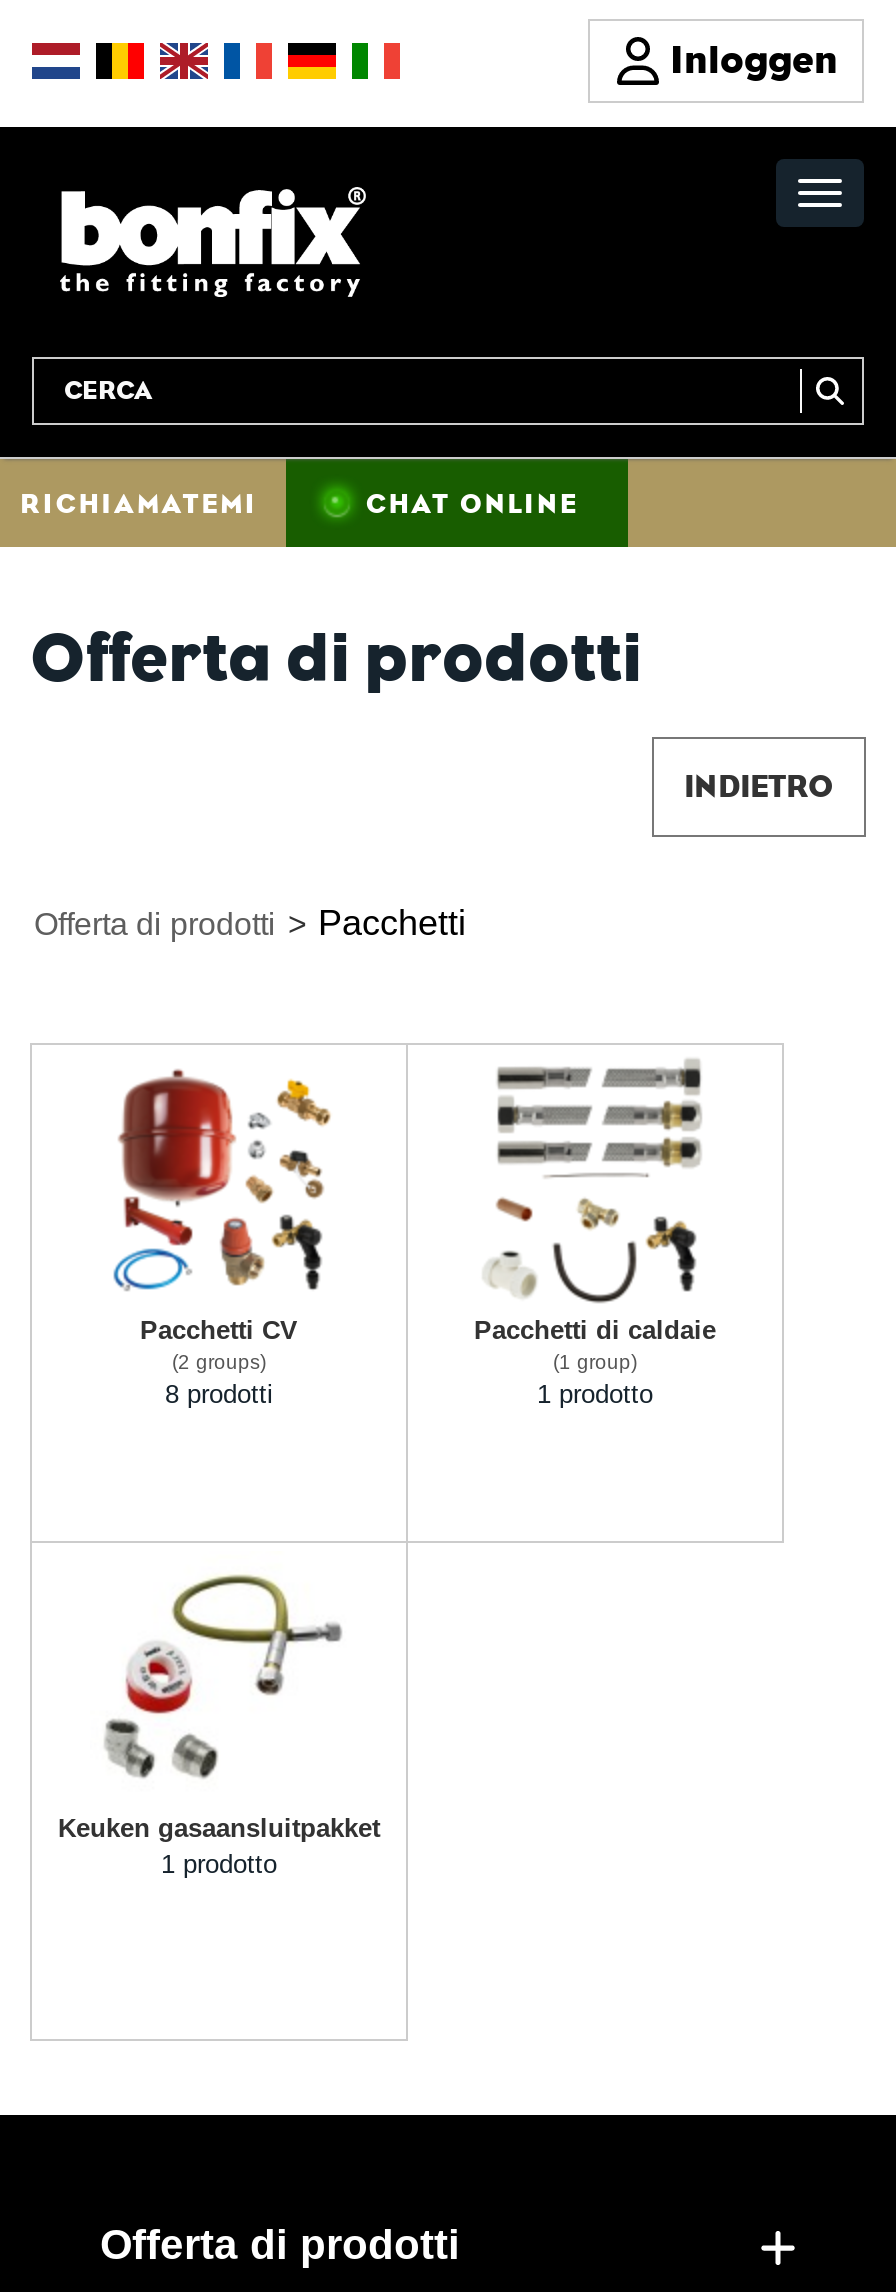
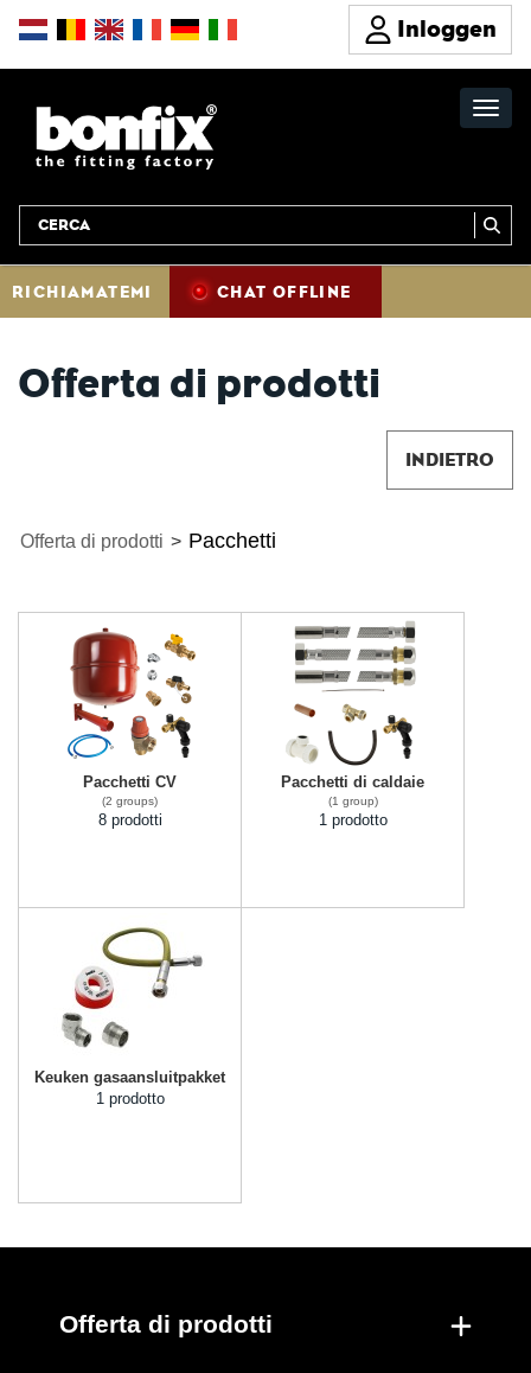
[366,487,578,519] CHAT ONLINE -> [217,282,352,301] CHAT OFFLINE

